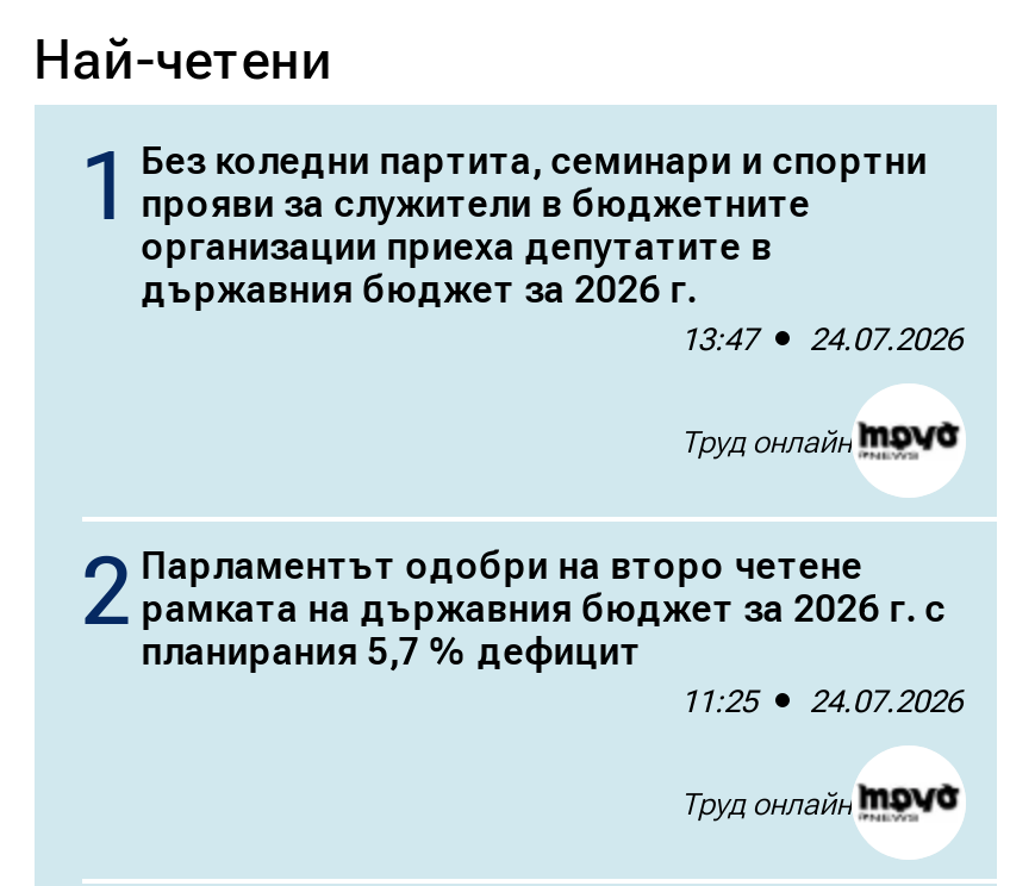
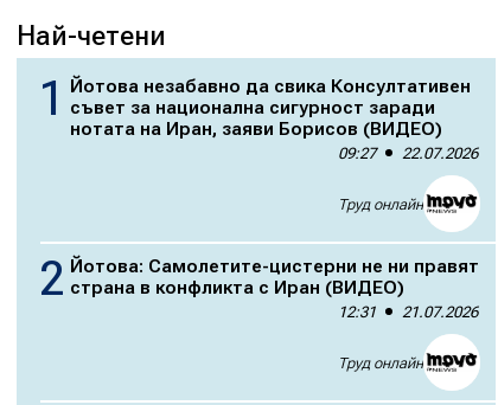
[141,140,962,357] Без коледни партита, семинари и спортни | прояви за служители в бюджетните | организации приеха депутатите в | държавния бюджет за 2026 г. | 13:47 | 24.07.2026 -> [70,76,478,162] Йотова незабавно да свика Консултативен | съвет за национална сигурност заради | нотата на Иран, заяви Борисов (ВИДЕО) | 09:27 | 22.07.2026
[141,545,962,719] Парламентът одобри на второ четене | рамката на държавния бюджет за 2026 г. с | планирания 5,7 % дефицит | 11:25 | 24.07.2026 -> [70,256,479,321] Йотова: Самолетите-цистерни не ни правят | страна в конфликта с Иран (ВИДЕО) | 12:31 | 21.07.2026

